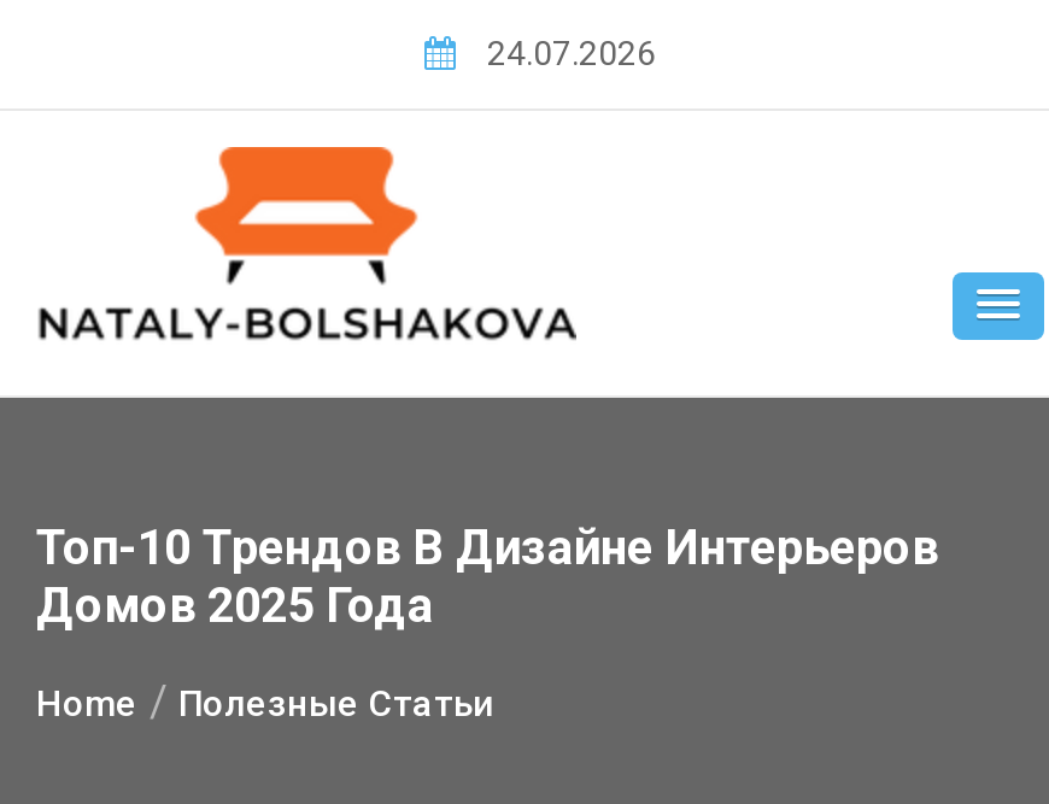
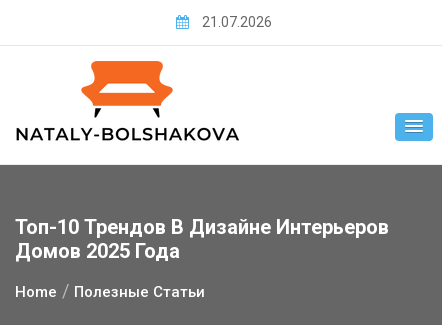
[480,34,656,72] 24.07.2026 -> [199,14,272,30] 21.07.2026

